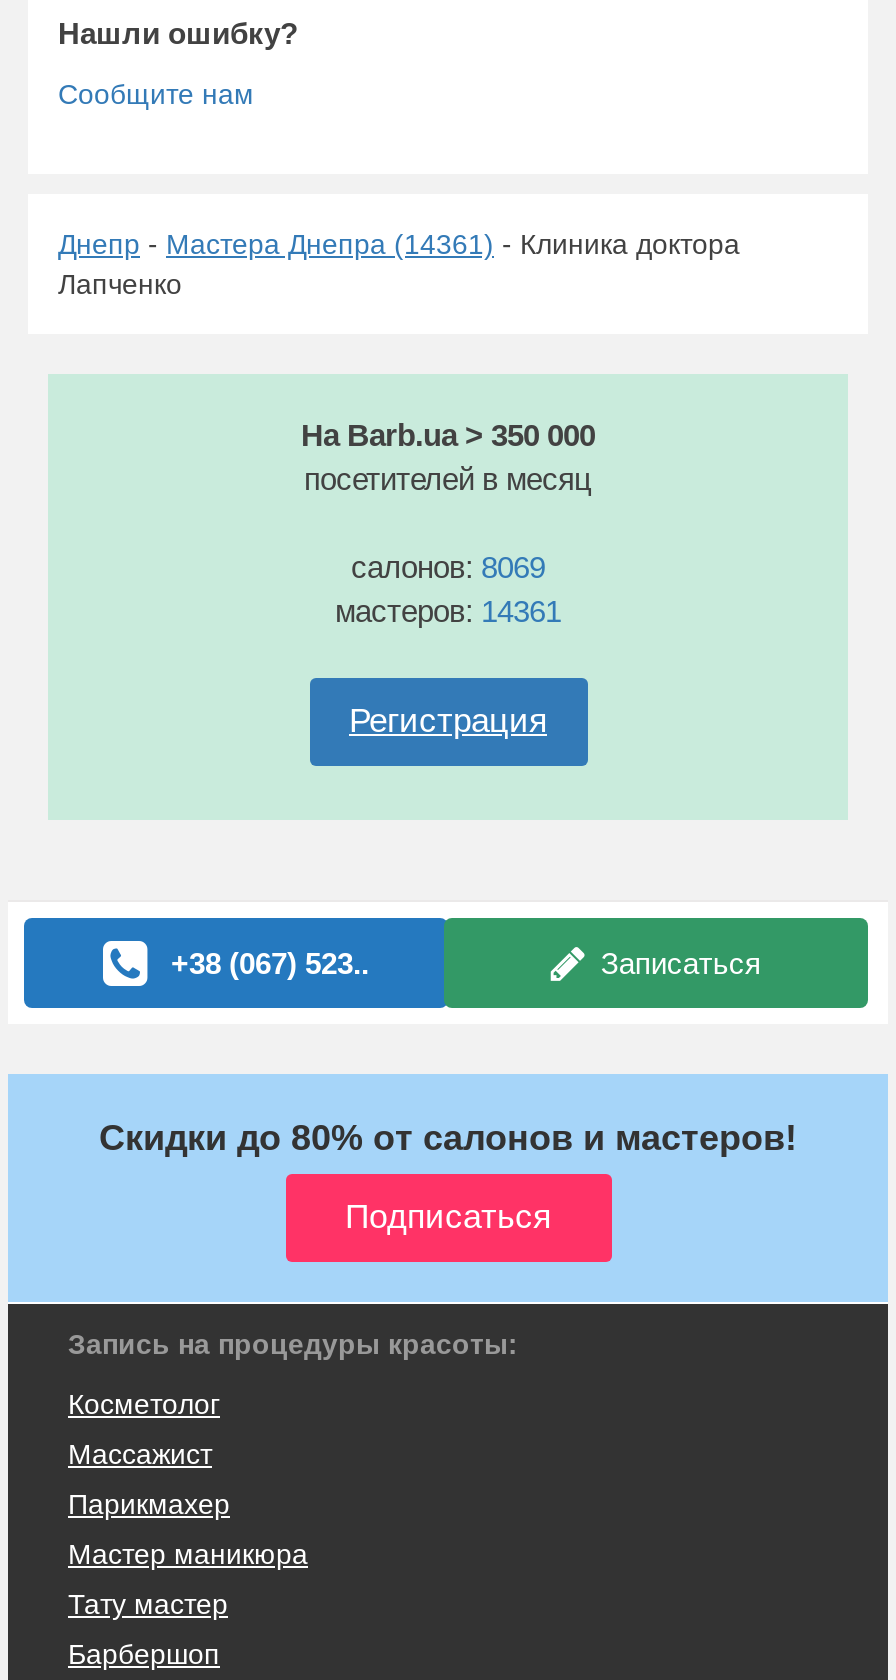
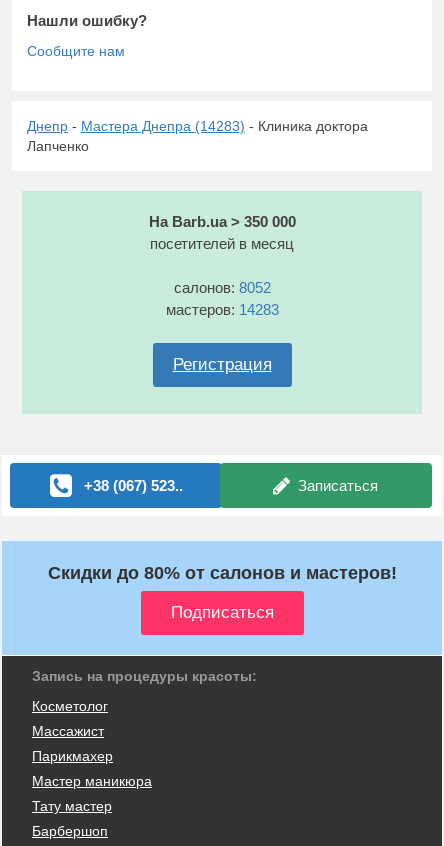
[58,229,740,261] Днепр - Мастера Днепра (14361) - Клиника доктора -> [27,118,368,134] Днепр - Мастера Днепра (14283) - Клиника доктора
[351,551,545,585] салонов: 8069 -> [173,279,270,296] салонов: 8052
[335,595,561,629] мастеров: 14361 -> [165,301,278,318] мастеров: 14283

